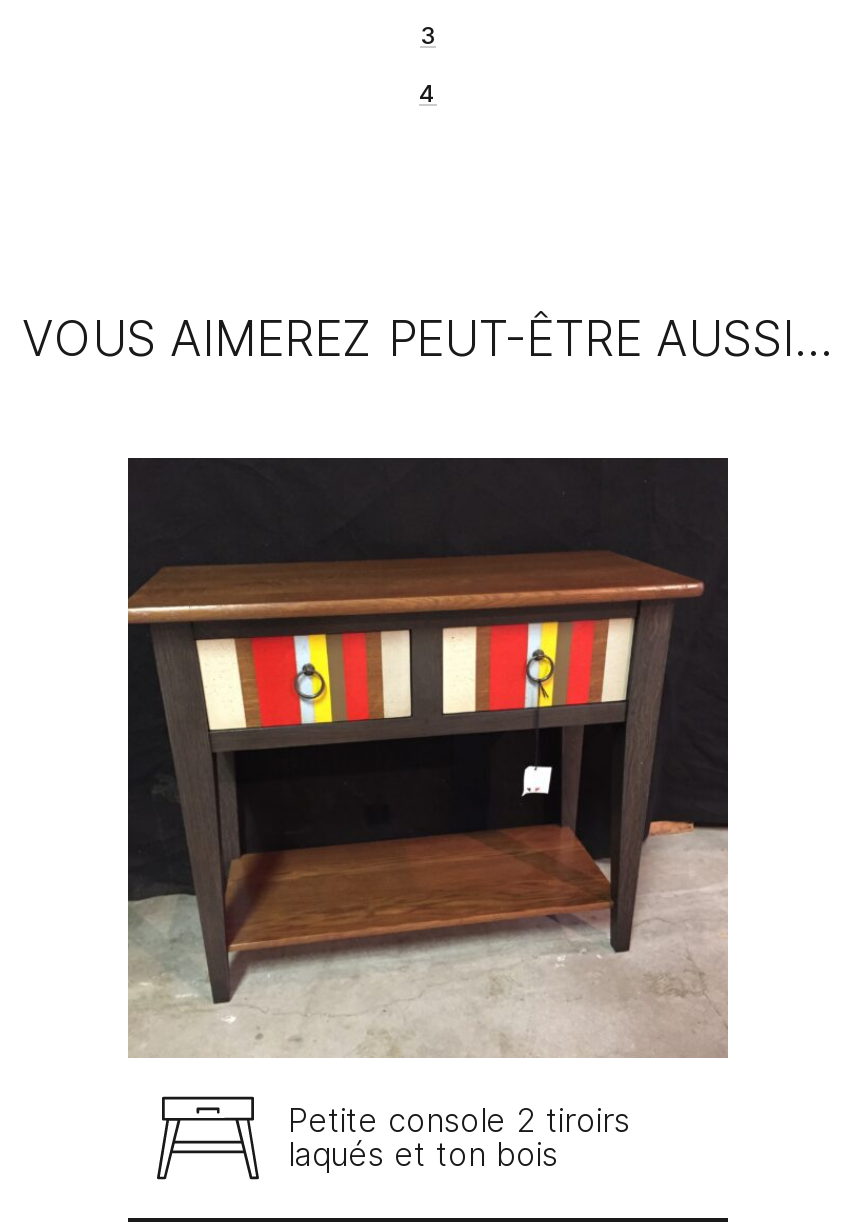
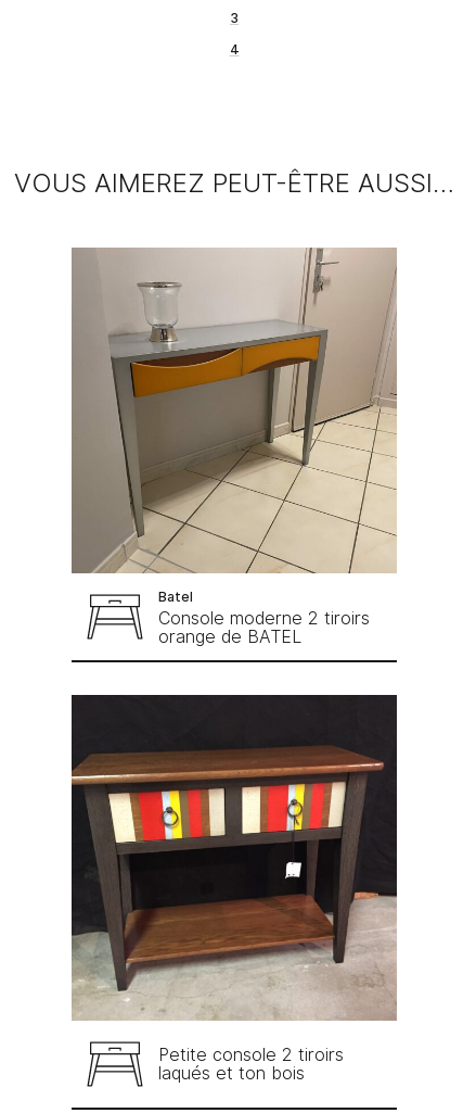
none -> [70,248,398,647] [image] | Batel | Console moderne 2 tiroirs | orange de BATEL

